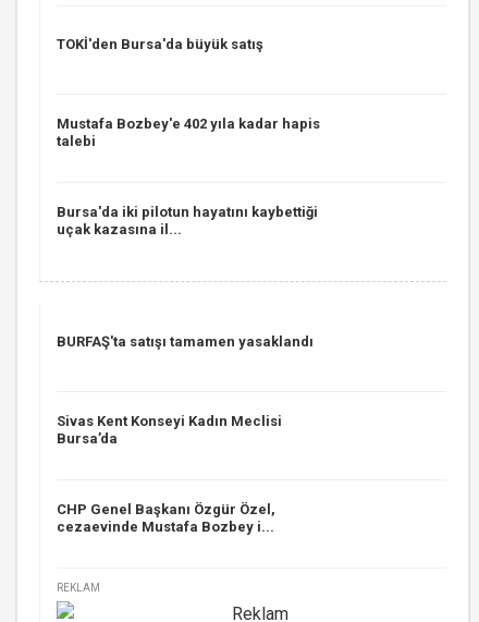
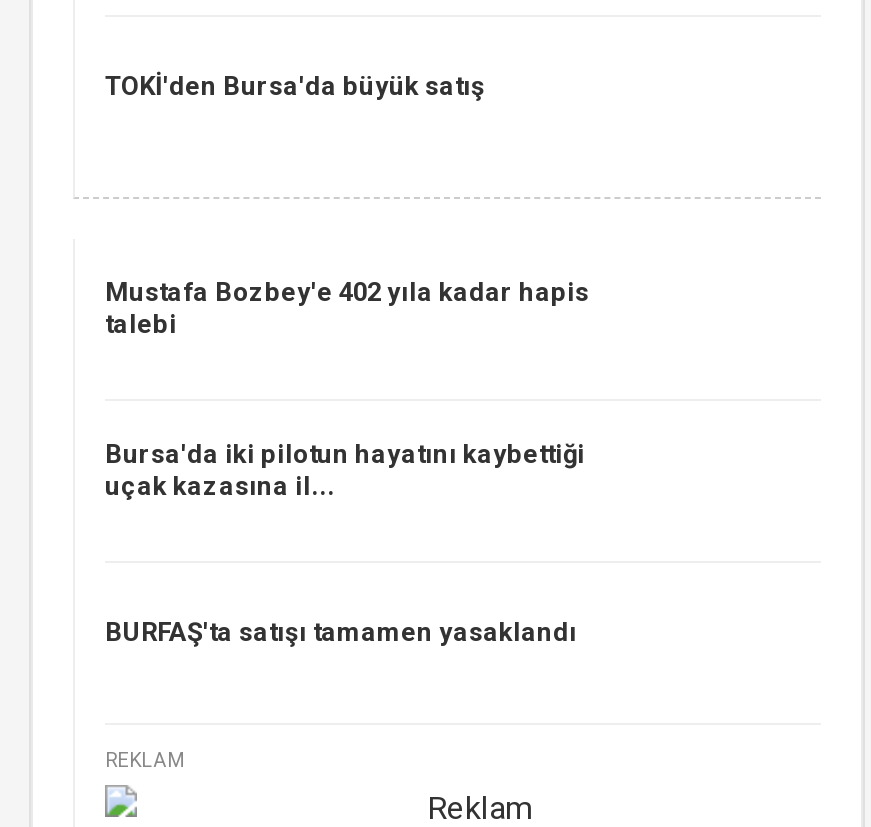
moved [57,115,320,237] -> [105,277,589,501]: Mustafa Bozbey'e 402 yıla kadar hapis | talebi | Bursa'da iki pilotun hayatını kaybettiği | uçak kazasına il...
[57,413,282,447] Sivas Kent Konseyi Kadın Meclisi | Bursa’da -> none
[57,501,275,535] CHP Genel Başkanı Özgür Özel, | cezaevinde Mustafa Bozbey i... -> none

